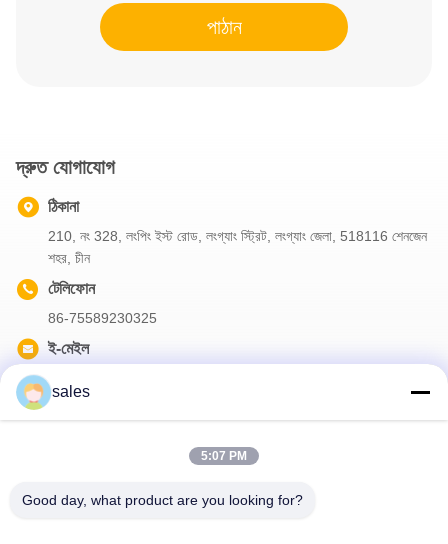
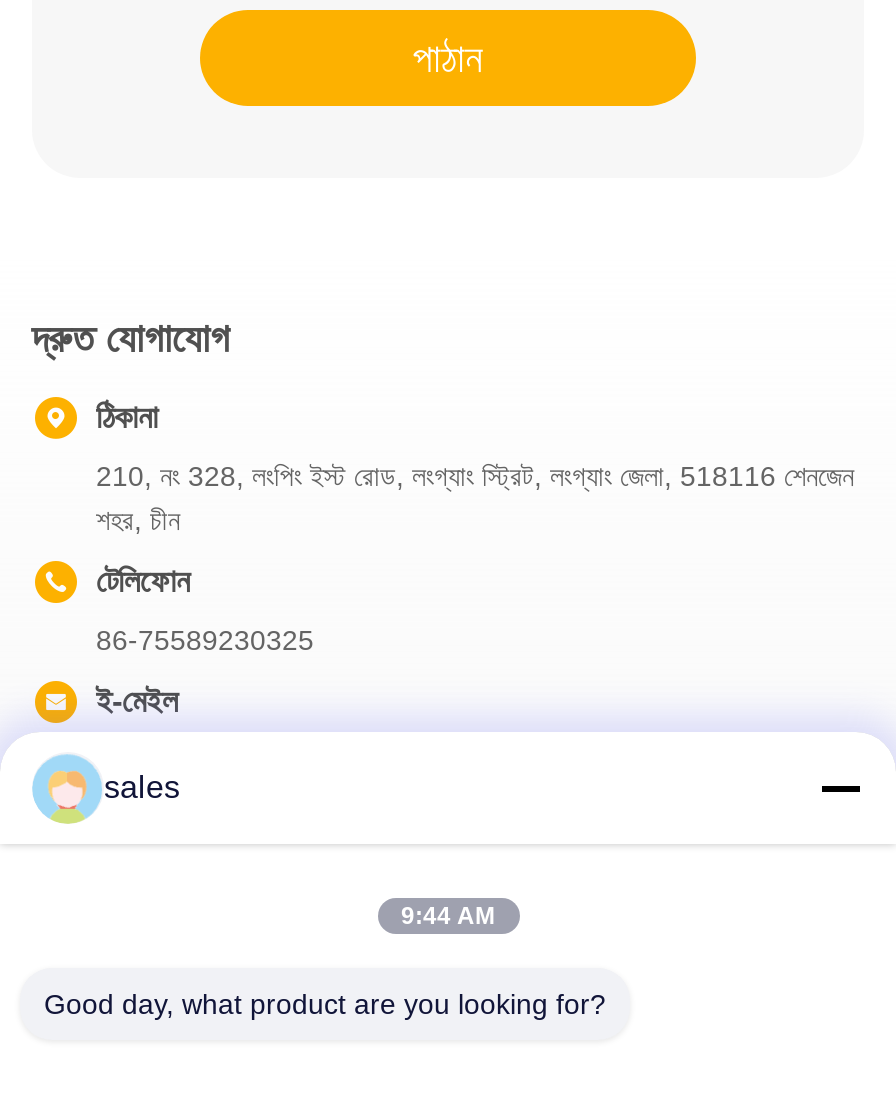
[201,449,247,463] 5:07 PM -> [401,902,495,930] 9:44 AM

